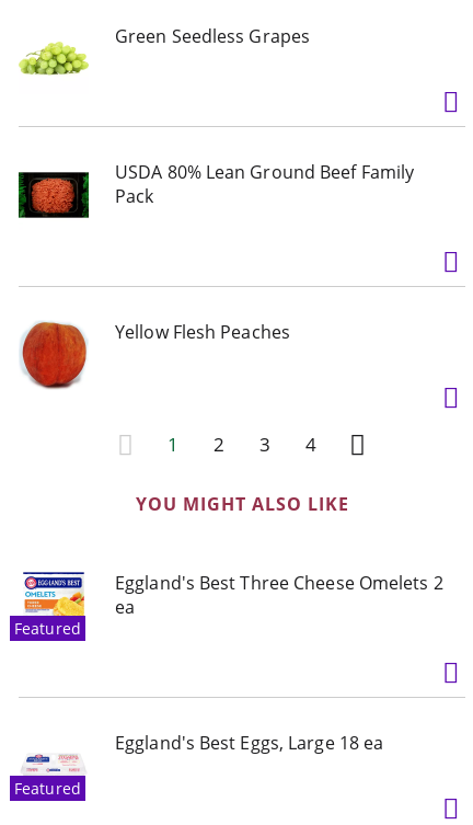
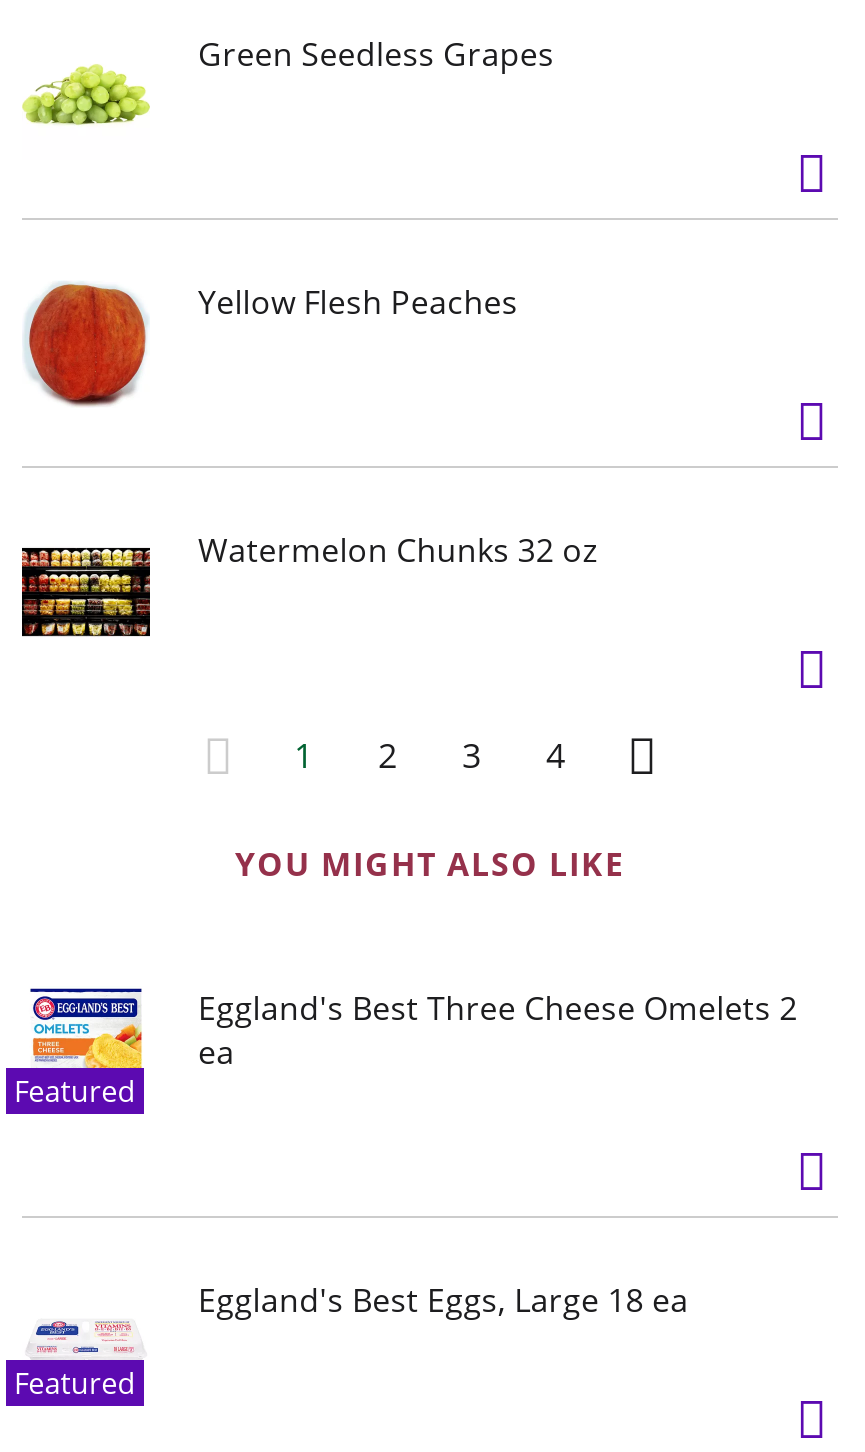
[18,160,414,229] [image] | USDA 80% Lean Ground Beef Family | Pack -> none
moved [19,319,290,390] -> [22,278,518,408]: [image] | Yellow Flesh Peaches
none -> [20,528,597,638] [image] | Watermelon Chunks 32 oz

